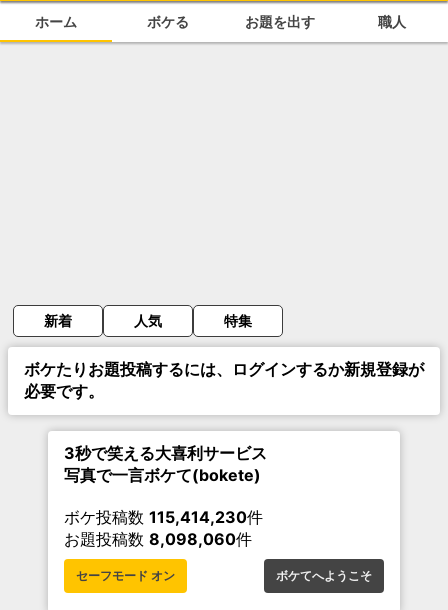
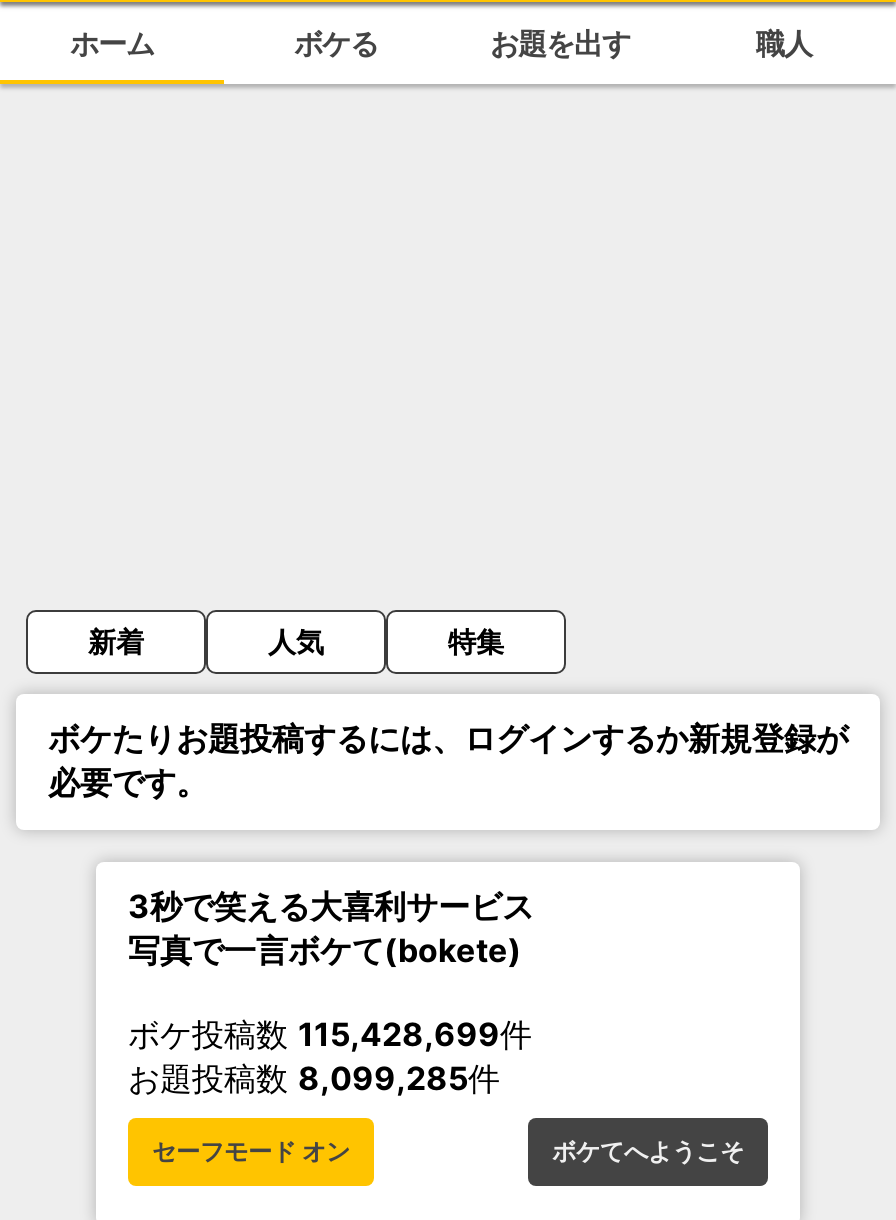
[64,507,263,527] ボケ投稿数115,414,230件 -> [128,1014,532,1054] ボケ投稿数115,428,699件
[64,529,252,549] お題投稿数8,098,060件 -> [128,1058,500,1098] お題投稿数8,099,285件

